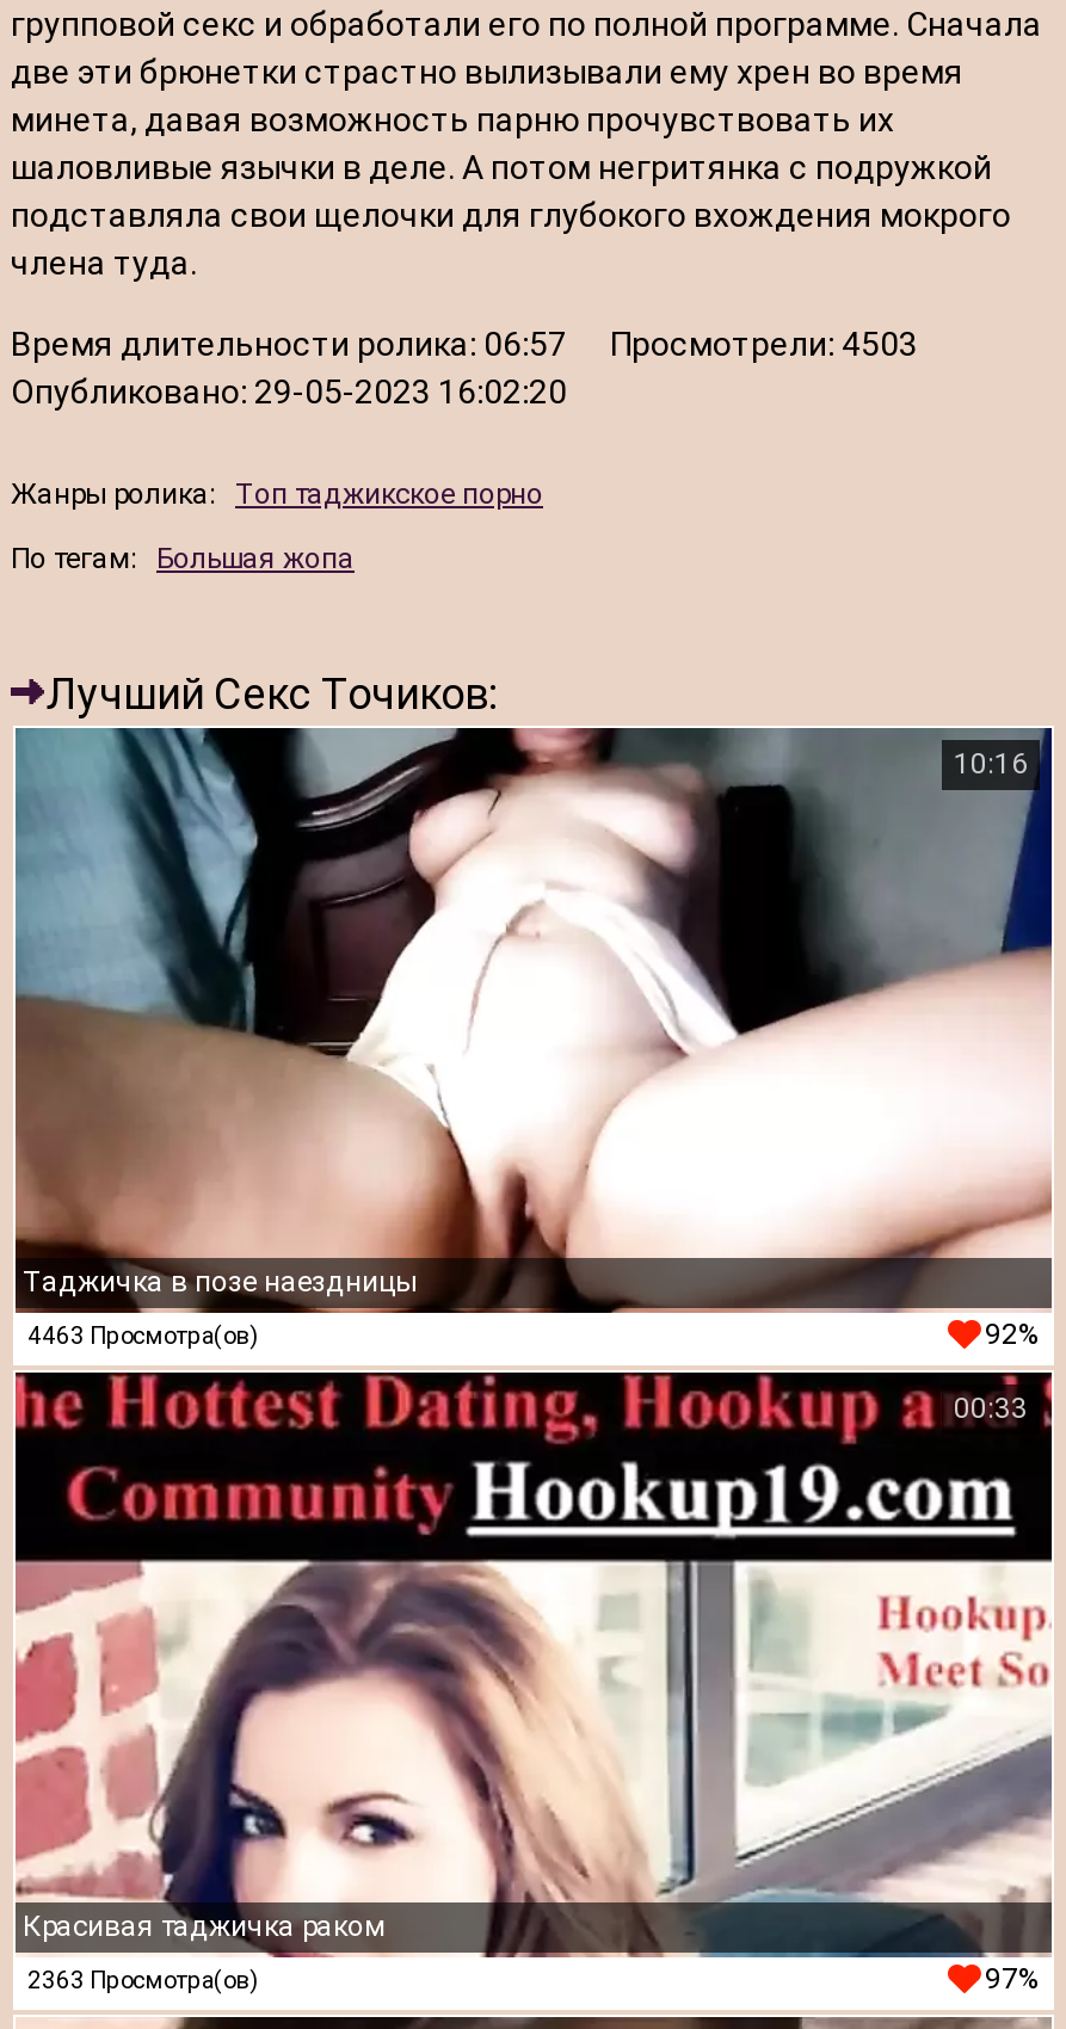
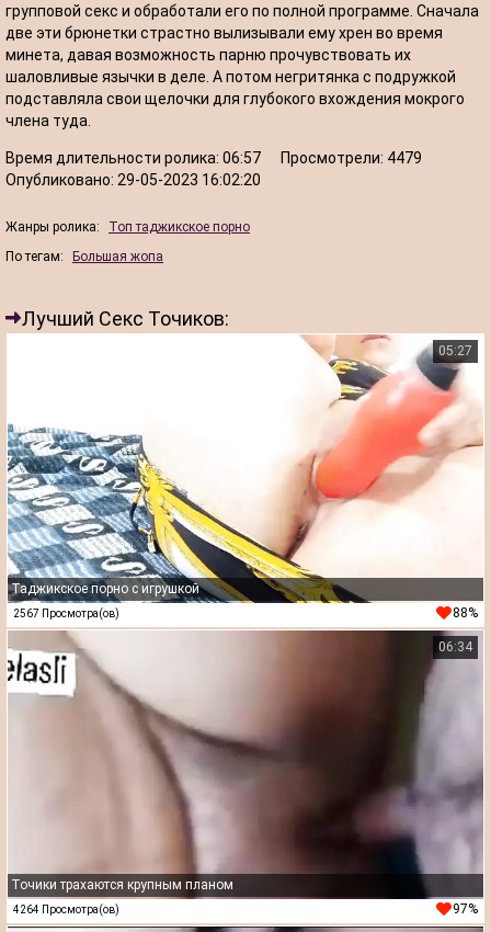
[11,326,918,364] Время длительности ролика: 06:57 Просмотрели: 4503 -> [5,150,422,167] Время длительности ролика: 06:57 Просмотрели: 4479
[13,726,1054,1315] [image] | 10:16 -> [7,333,484,604] [image] | 05:27
[23,1266,417,1300] Таджичка в позе наездницы -> [11,582,199,597] Таджикское порно с игрушкой
[27,1319,1040,1352] 4463 Просмотра(ов) | 92% -> [13,606,478,621] 2567 Просмотра(ов) | 88%
[13,1370,1054,1960] [image] | 00:33 -> [7,630,484,900] [image] | 06:34
[23,1911,386,1944] Красивая таджичка раком -> [11,878,233,893] Точики трахаются крупным планом
[27,1967,259,1993] 2363 Просмотра(ов) -> [13,903,119,915] 4264 Просмотра(ов)

